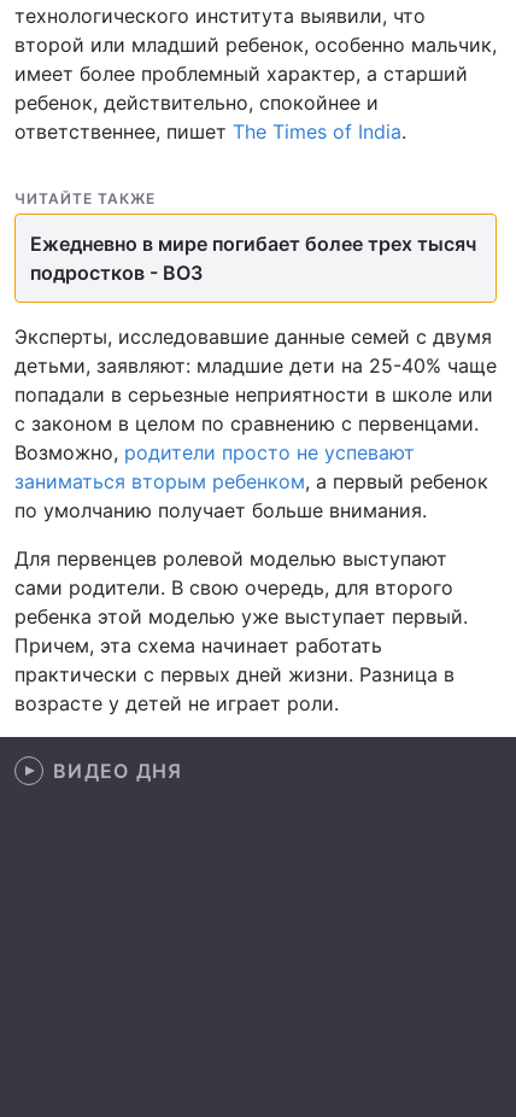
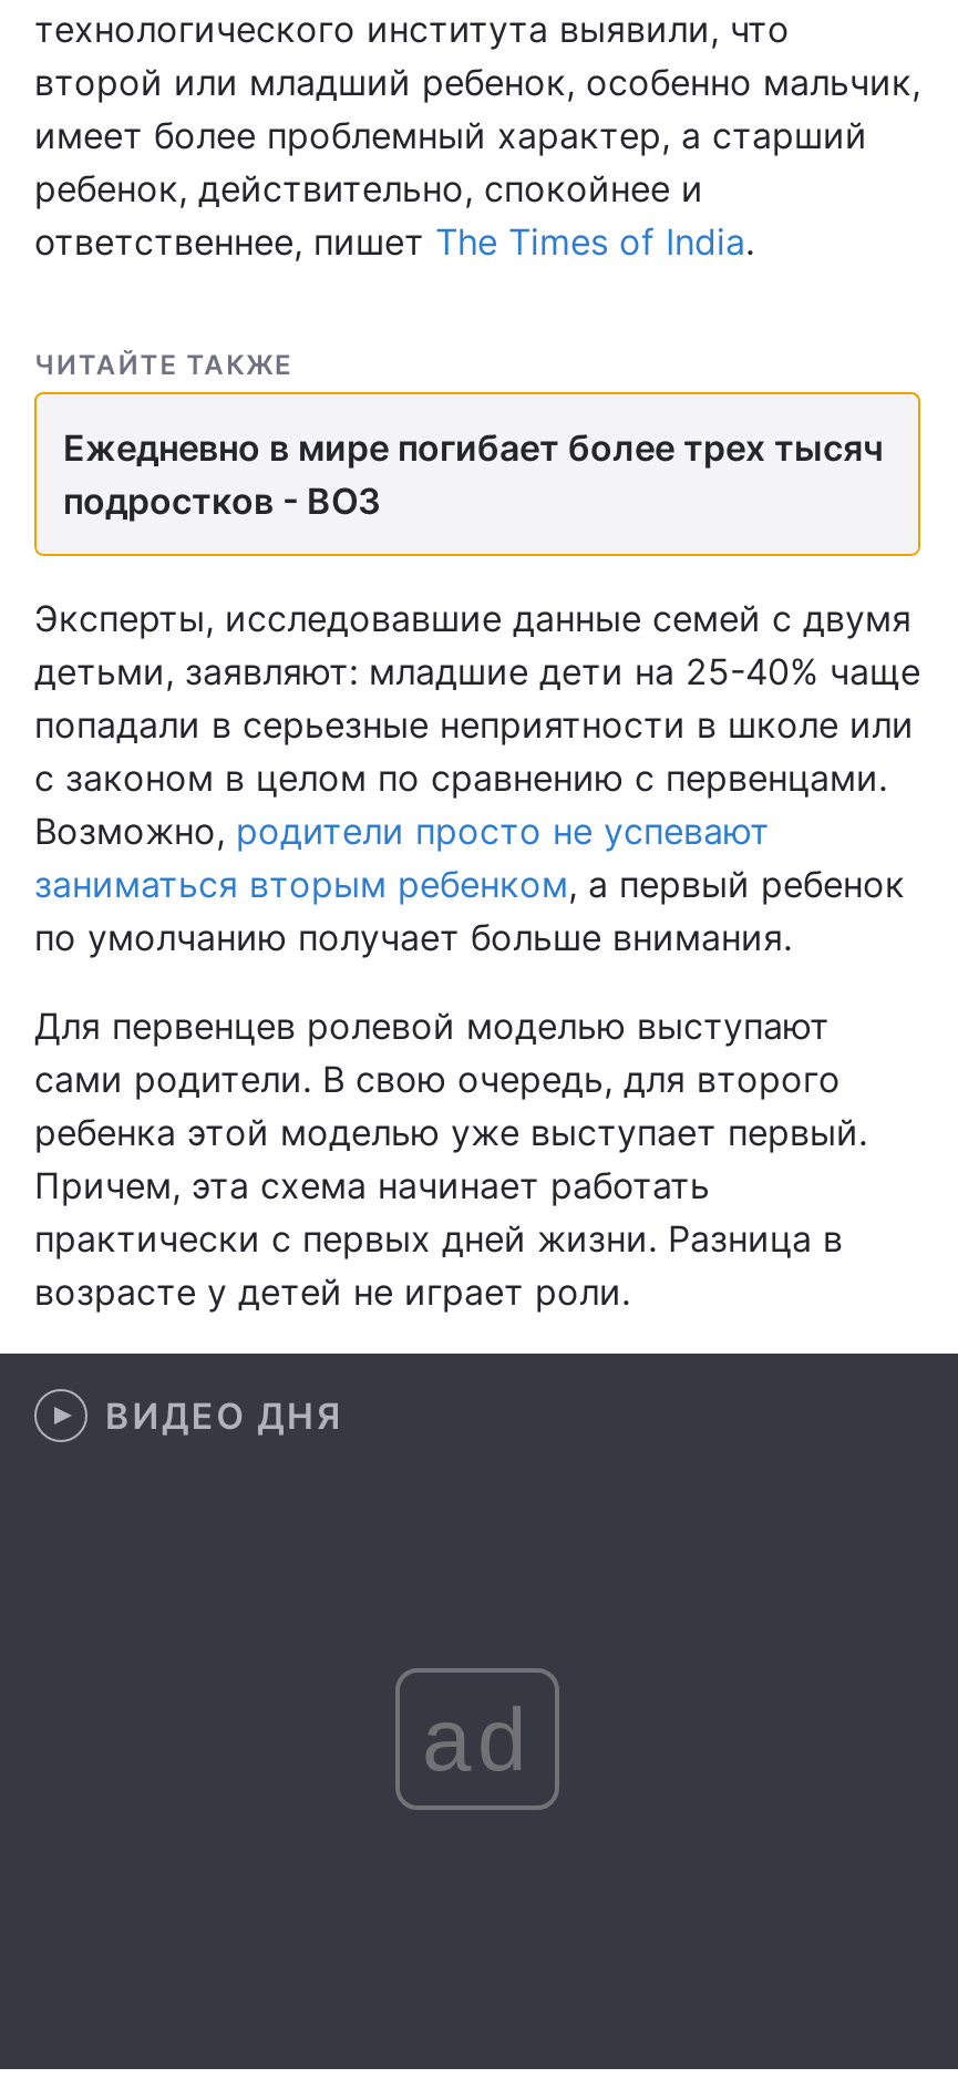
none -> [422,1689,533,1787] ad

